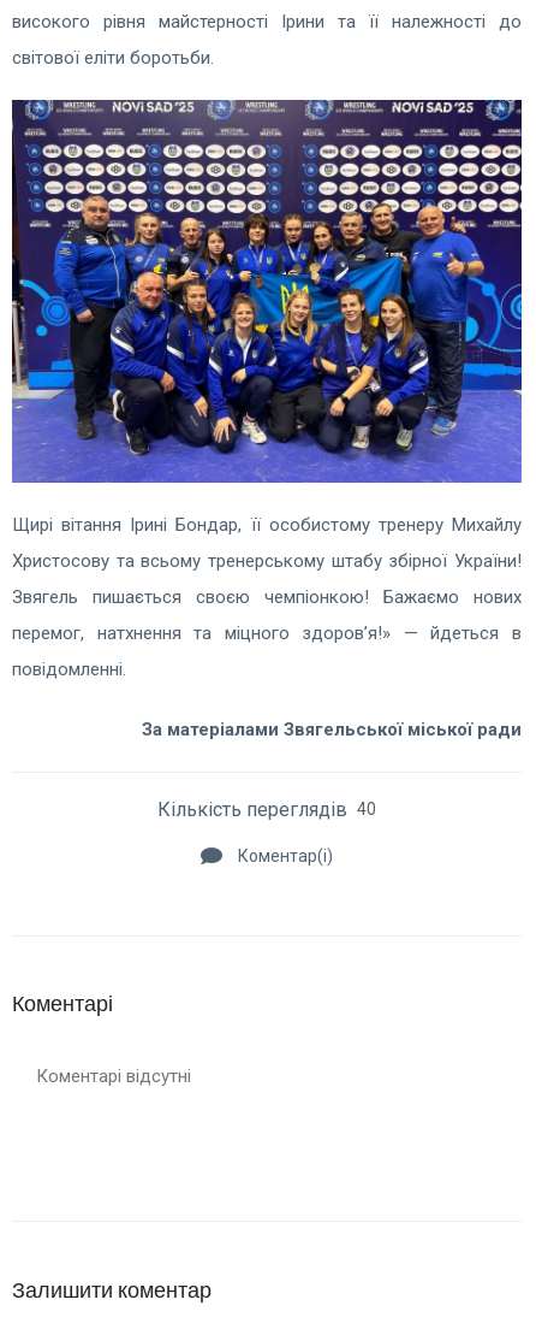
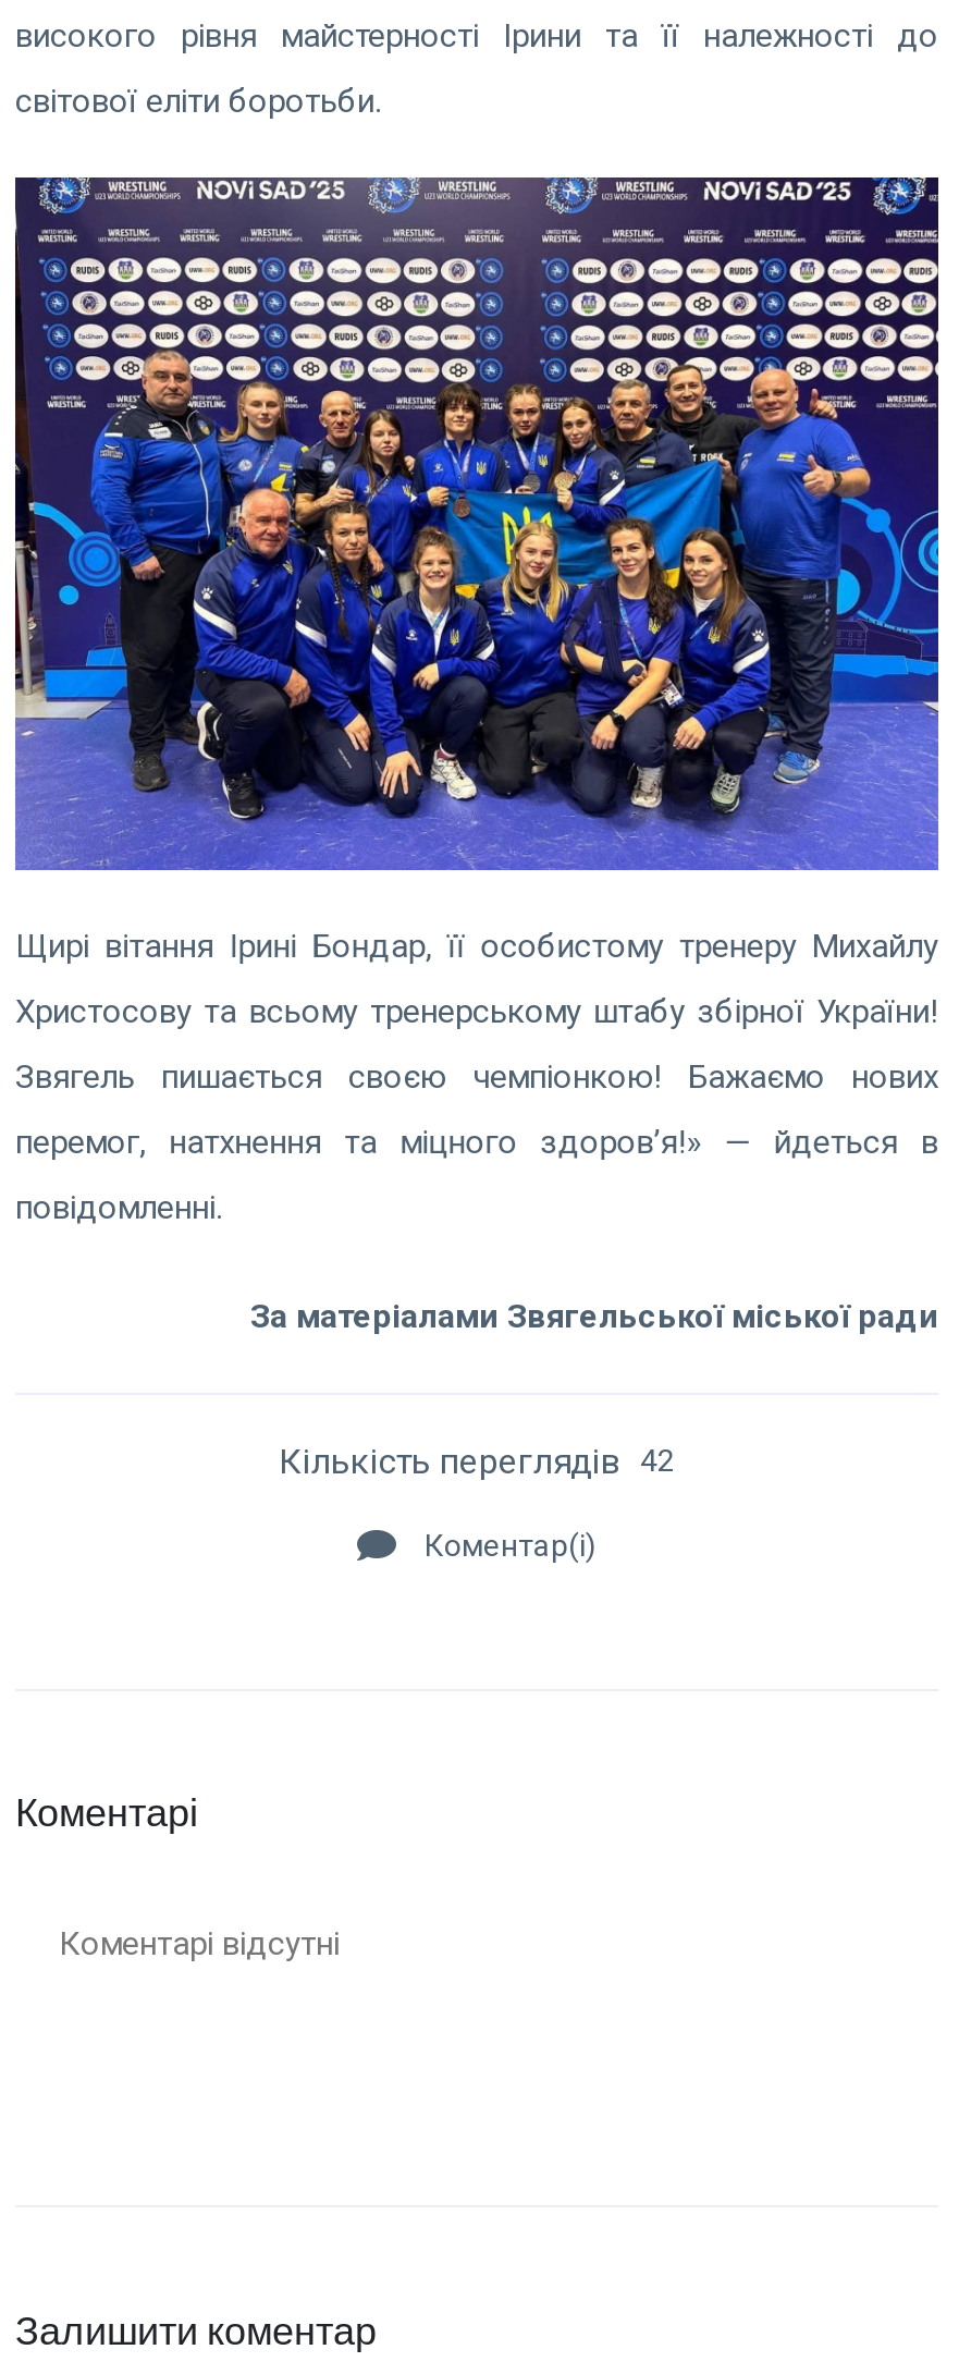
[157,798,376,821] Кількість переглядів 40 -> [279,1441,675,1482] Кількість переглядів 42

